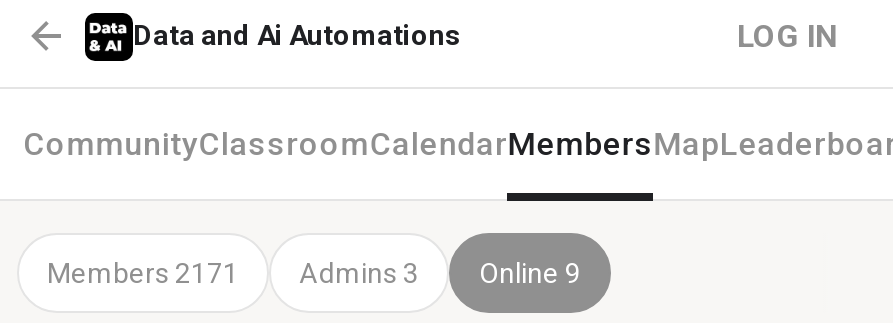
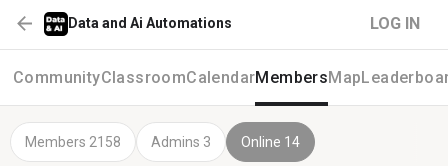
[47,256,239,288] Members 2171 -> [25,133,121,149] Members 2158
[479,256,581,288] Online 9 -> [241,133,300,149] Online 14

